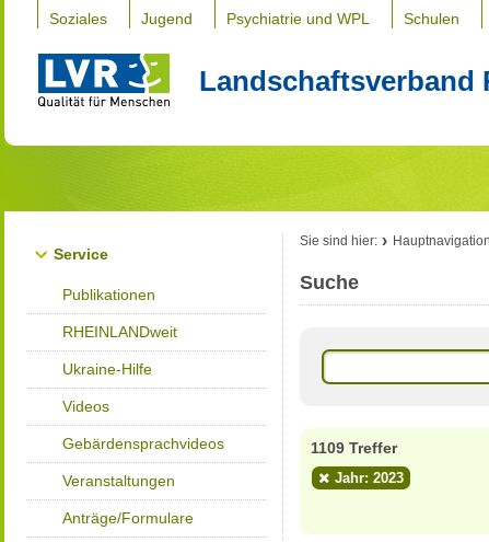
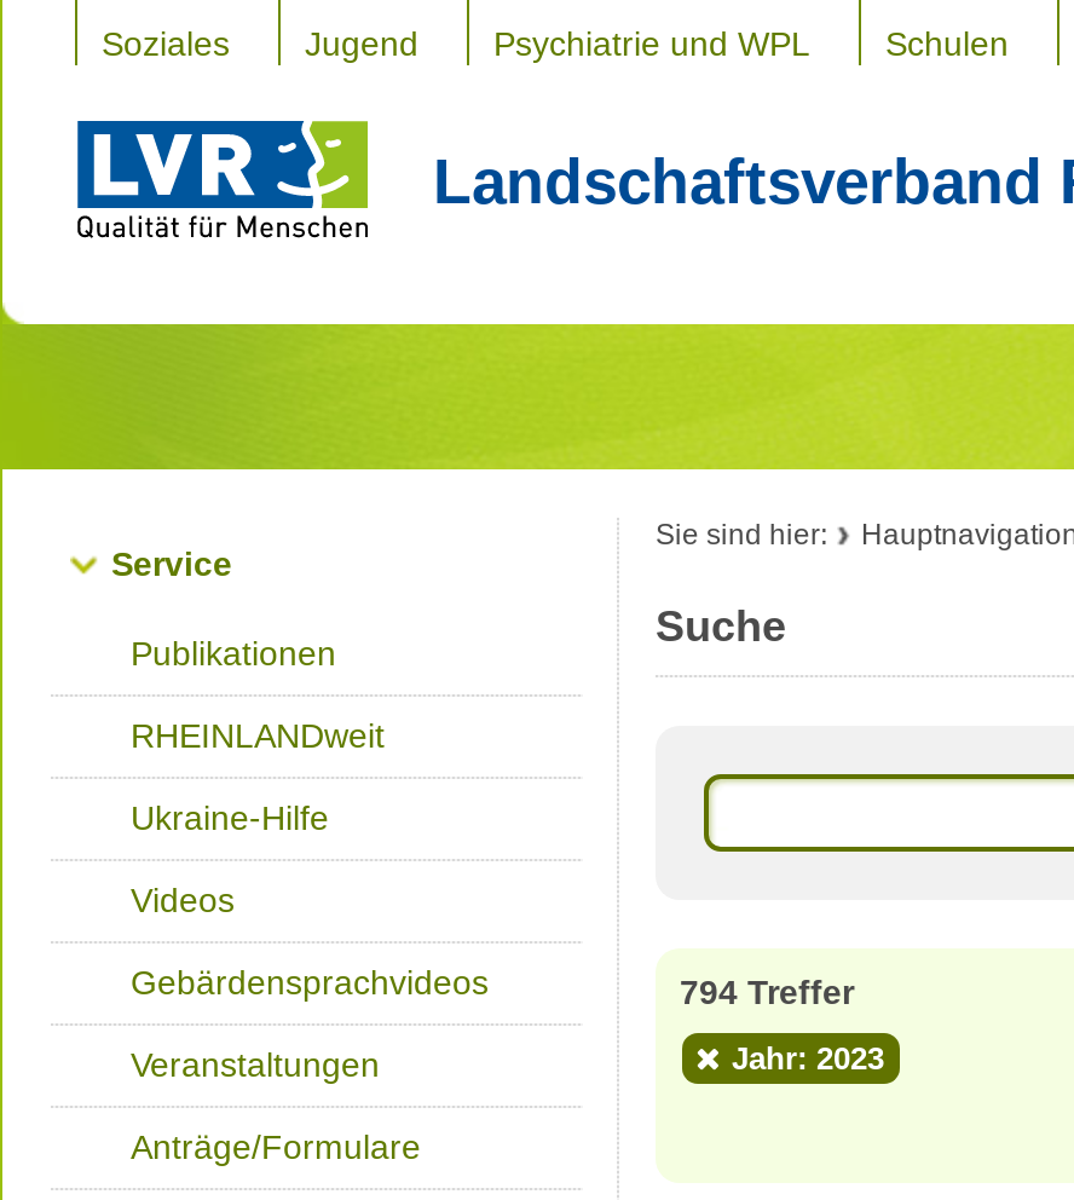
[311,439,397,457] 1109 Treffer -> [680,973,854,1011] 794 Treffer

